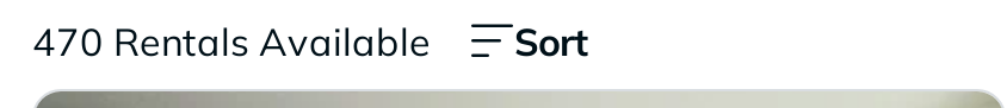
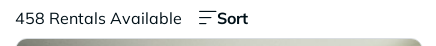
[32,18,431,65] 470 Rentals Available -> [15,8,182,28] 458 Rentals Available

